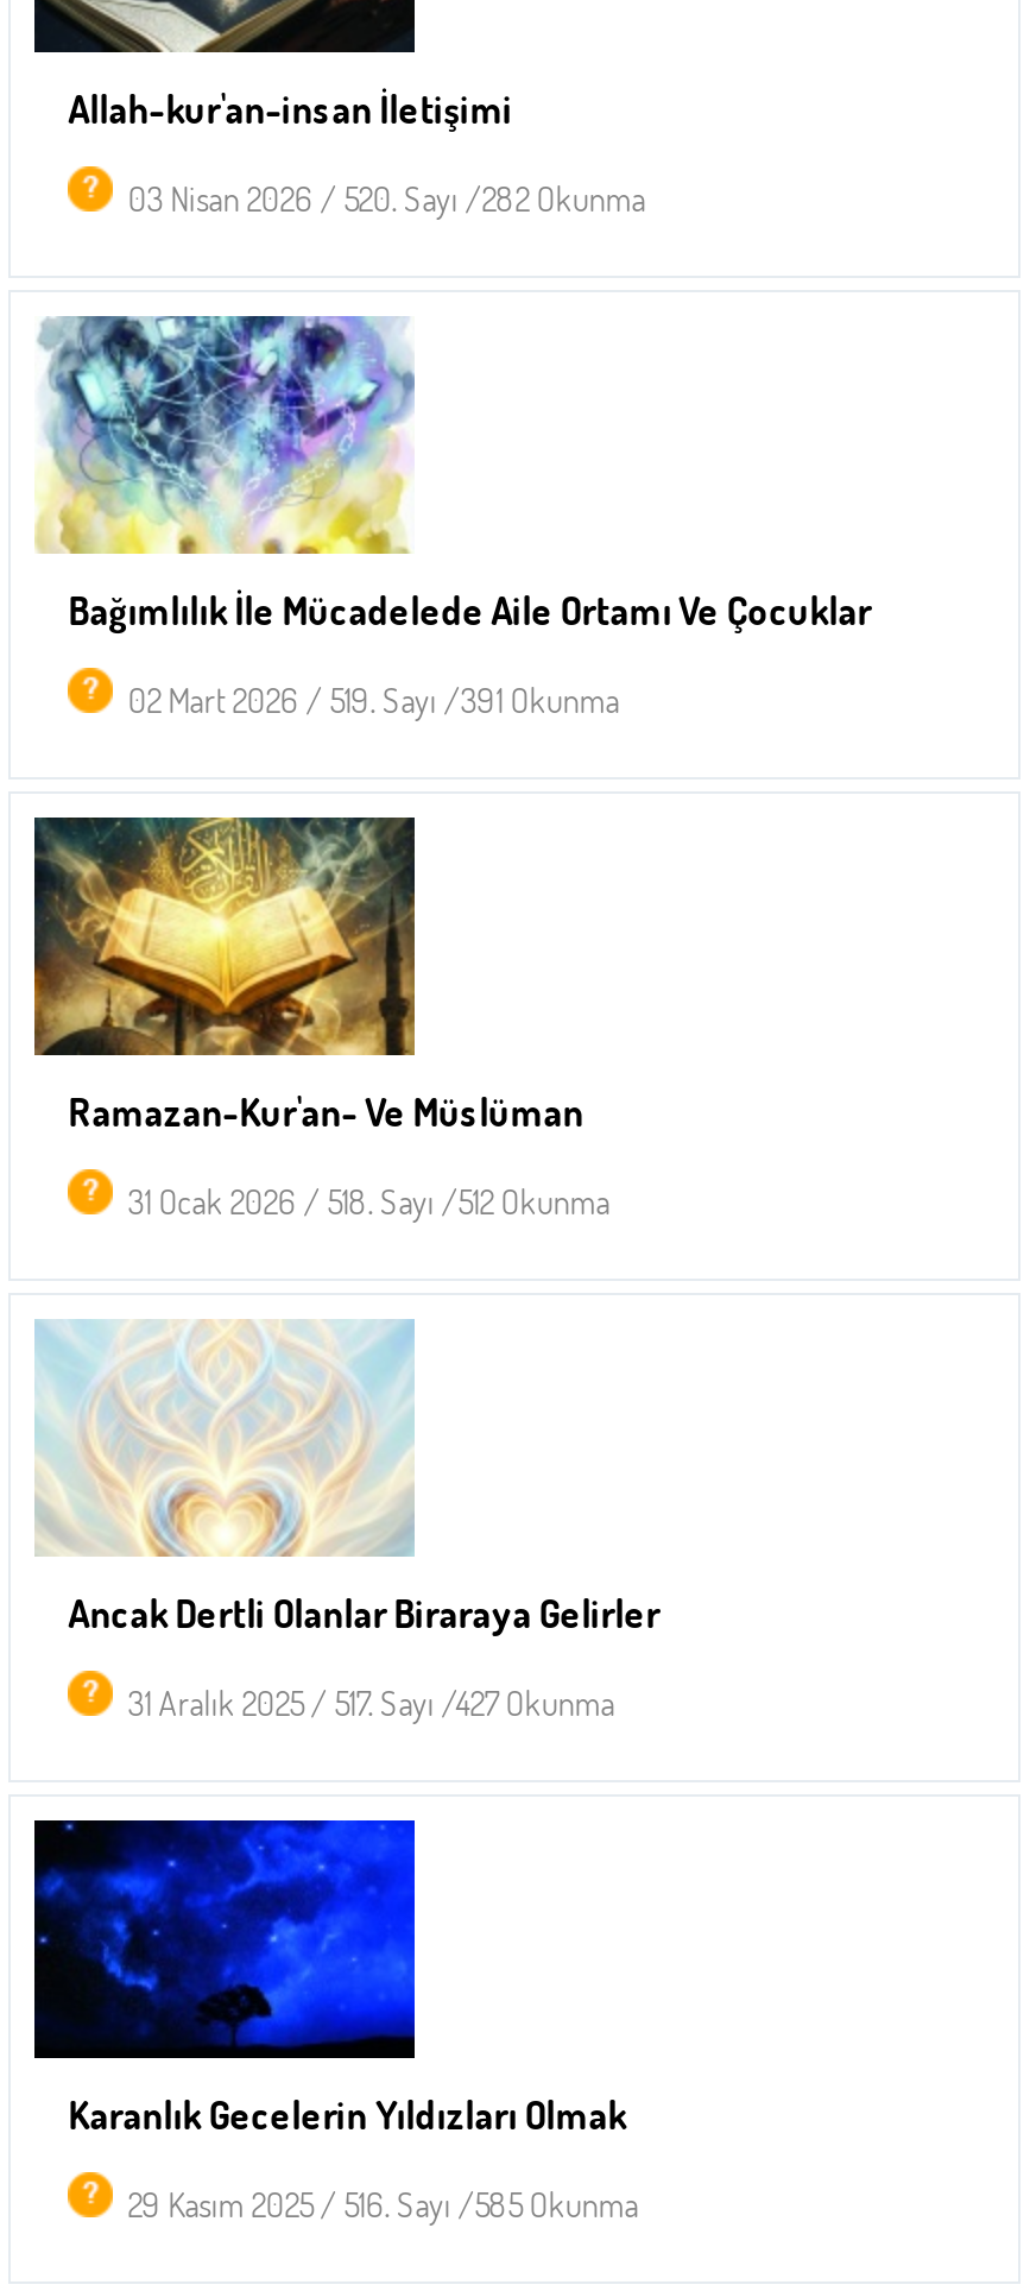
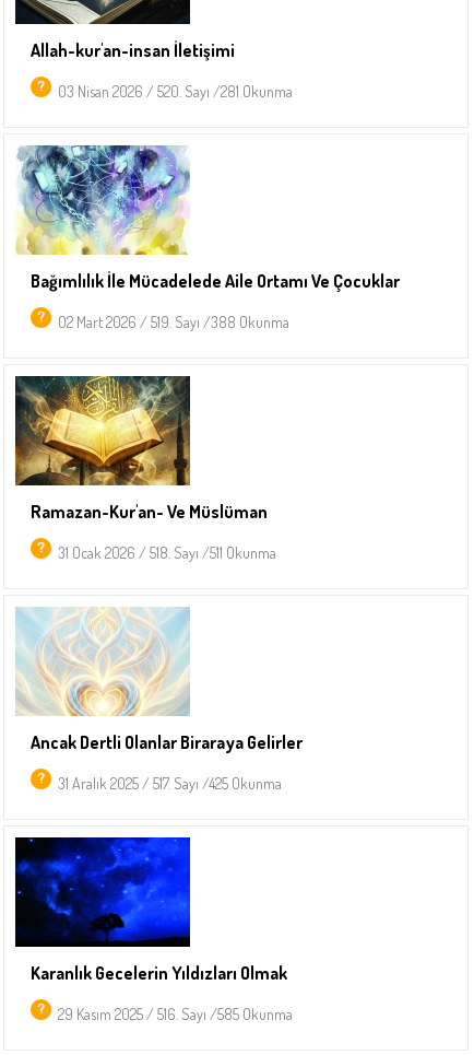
[113,178,646,219] 03 Nisan 2026 / 520. Sayı /282 Okunma -> [52,82,293,101] 03 Nisan 2026 / 520. Sayı /281 Okunma
[113,680,619,720] 02 Mart 2026 / 519. Sayı /391 Okunma -> [52,313,290,331] 02 Mart 2026 / 519. Sayı /388 Okunma
[113,1181,610,1222] 31 Ocak 2026 / 518. Sayı /512 Okunma -> [52,543,277,562] 31 Ocak 2026 / 518. Sayı /511 Okunma
[113,1683,615,1723] 31 Aralık 2025 / 517. Sayı /427 Okunma -> [52,774,282,793] 31 Aralık 2025 / 517. Sayı /425 Okunma

